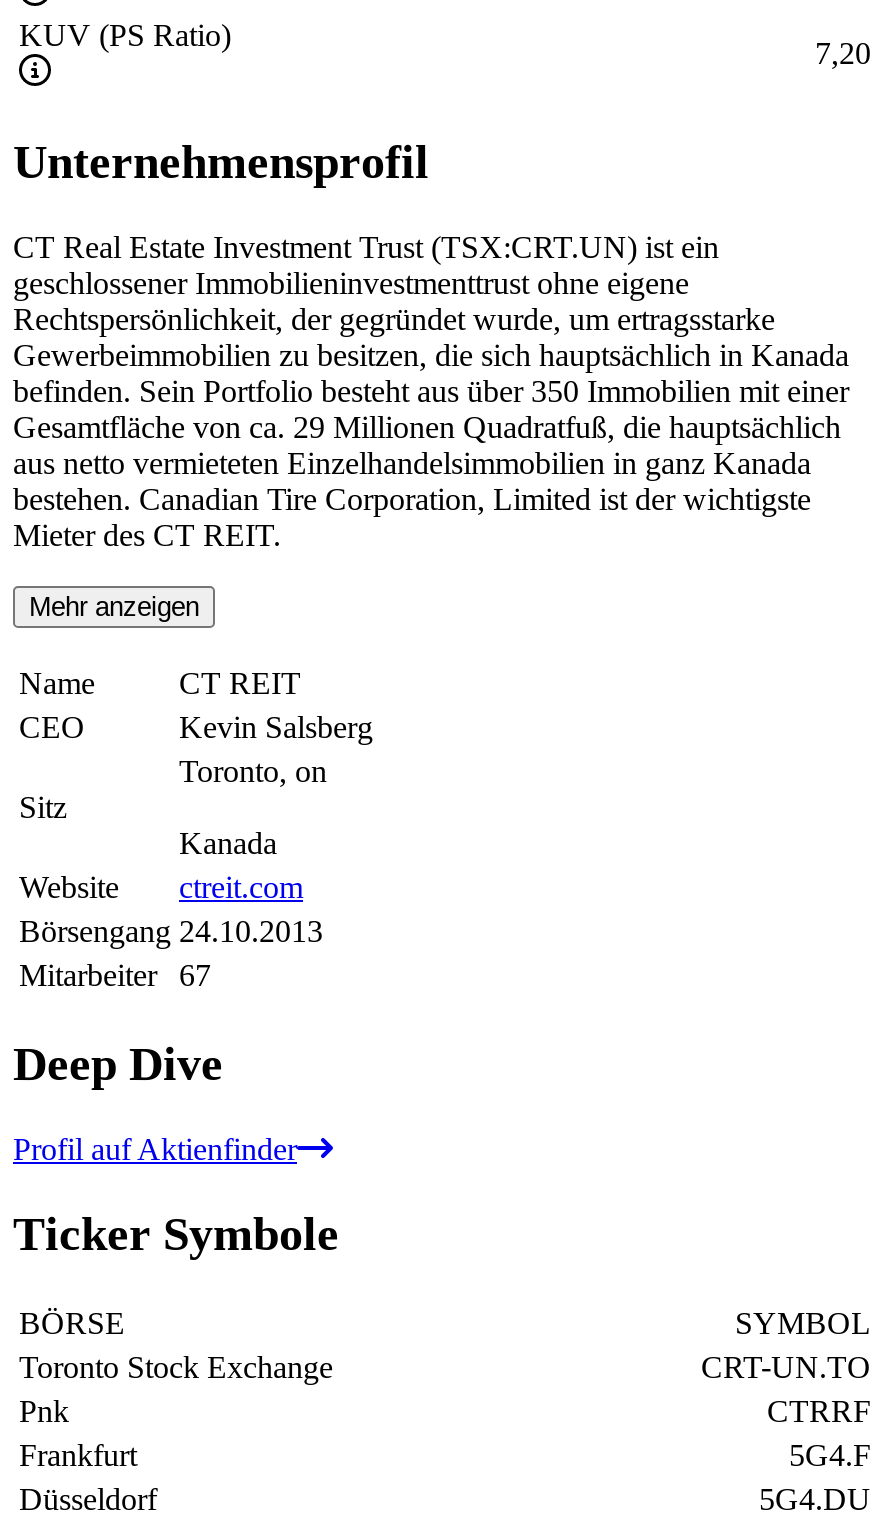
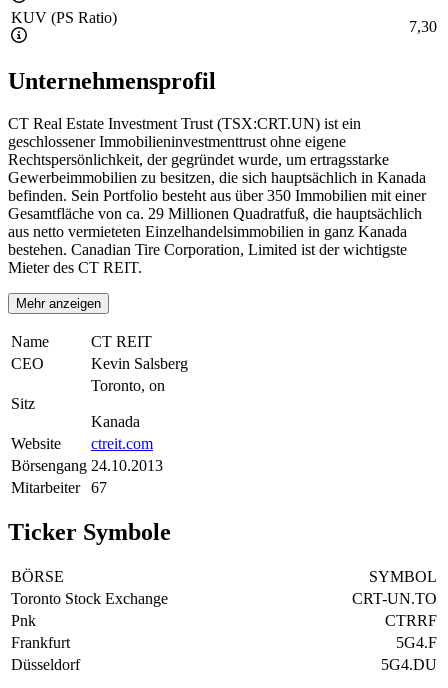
[815,36,871,70] 7,20 -> [409,18,437,35] 7,30
[13,1039,297,1167] Deep Dive | Profil auf Aktienfinder -> none

